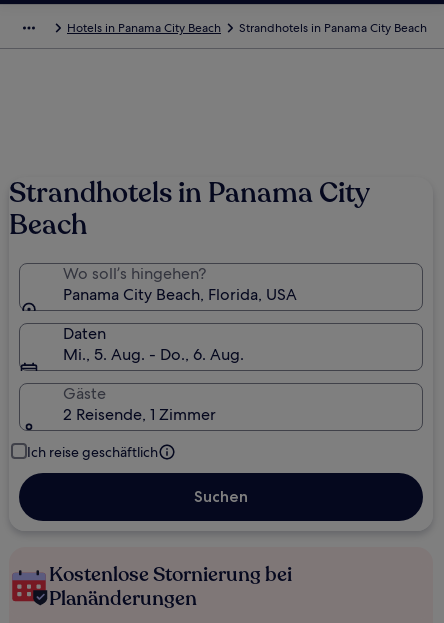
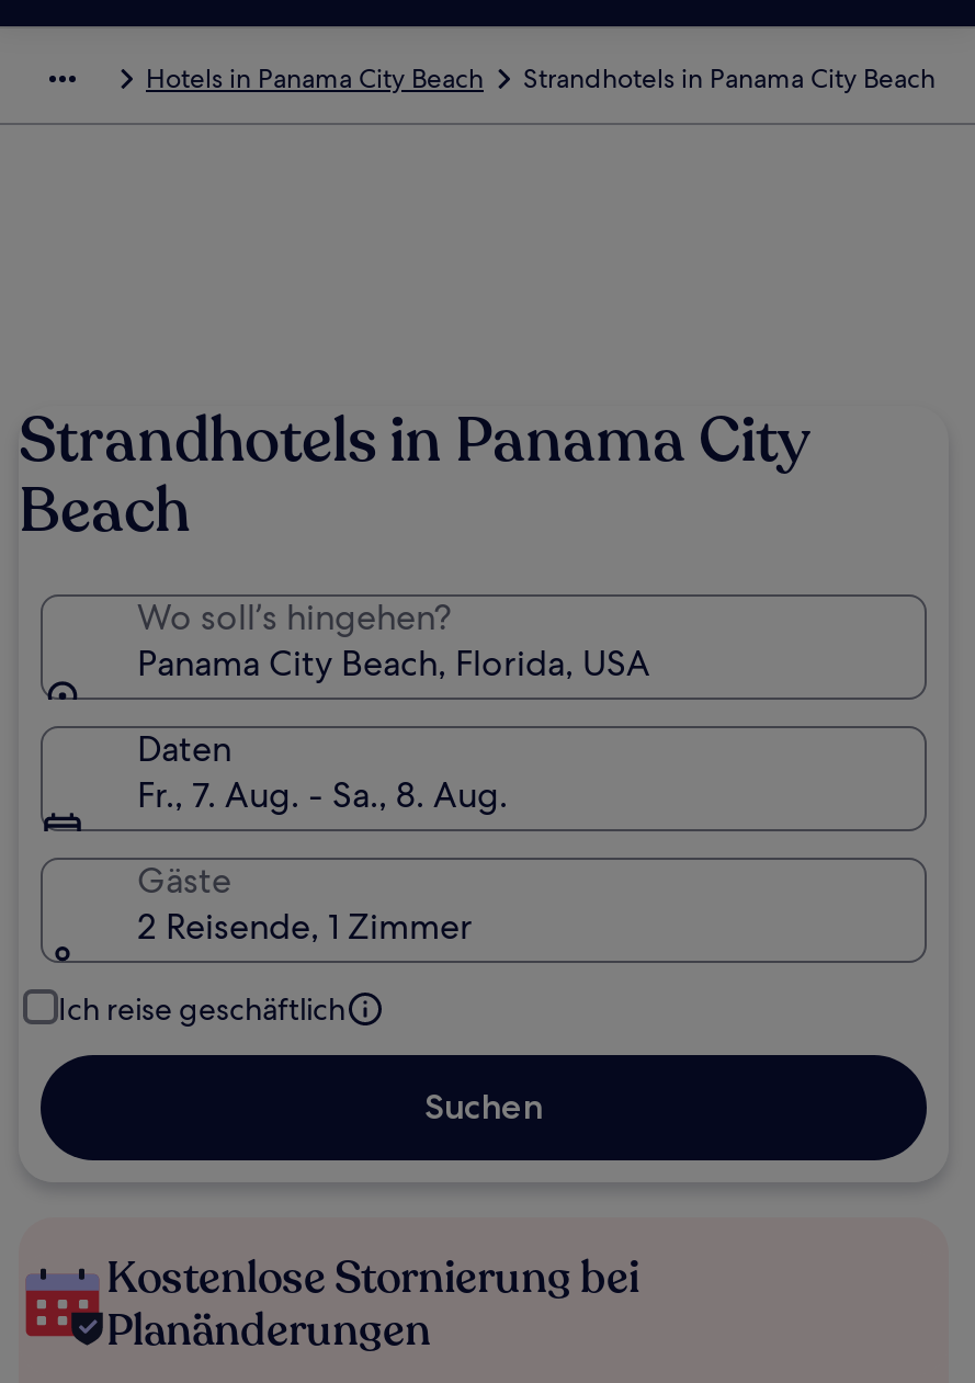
[63,344,244,365] Mi., 5. Aug. - Do., 6. Aug. -> [137,772,508,818] Fr., 7. Aug. - Sa., 8. Aug.

